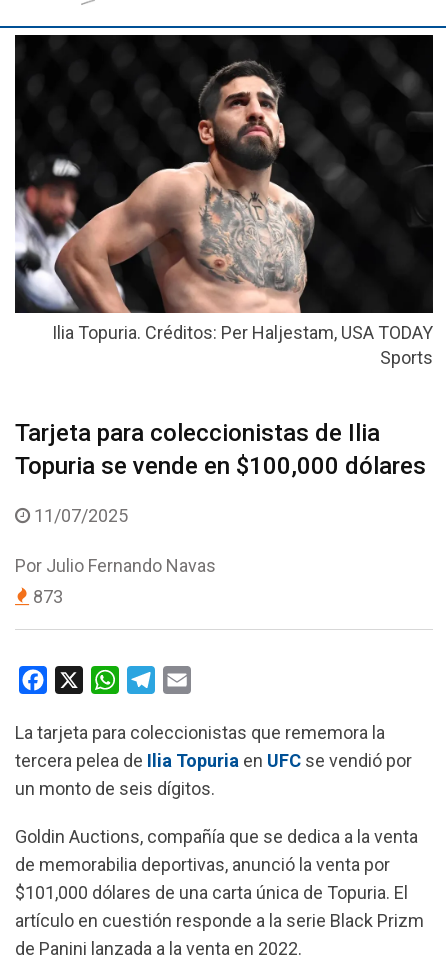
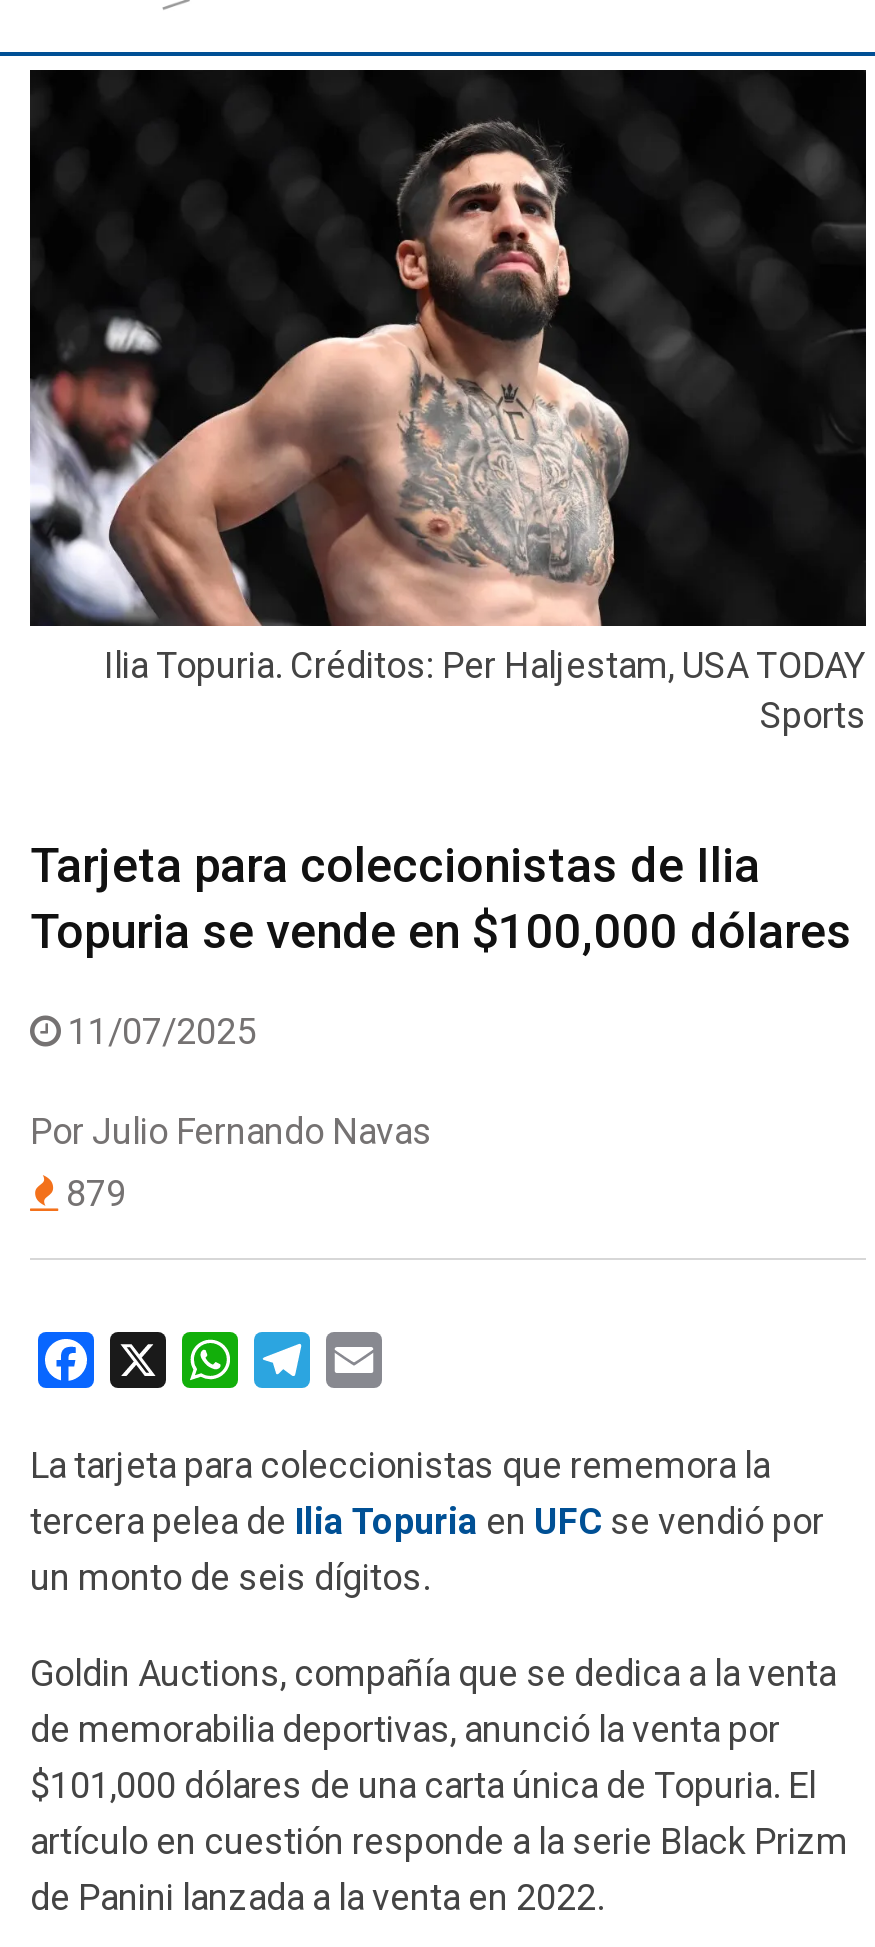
[29,586,63,607] 873 -> [58,1172,126,1214] 879

